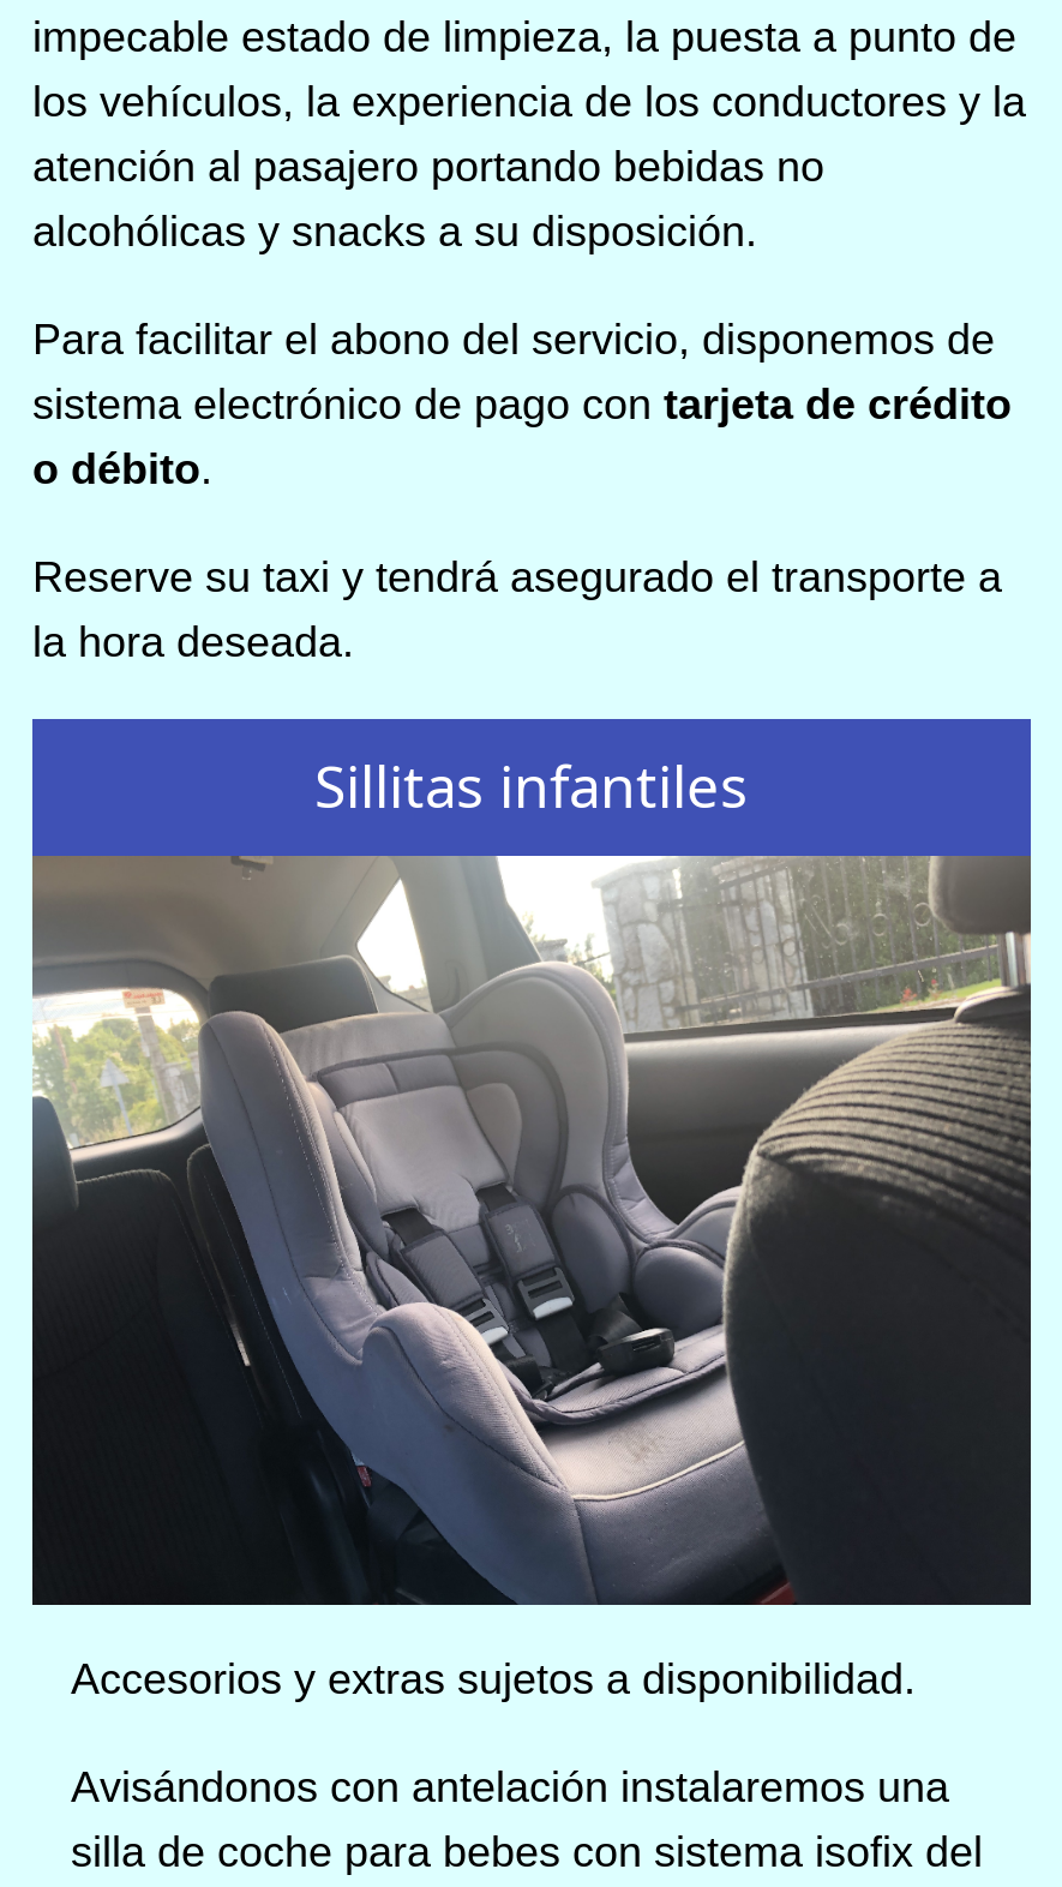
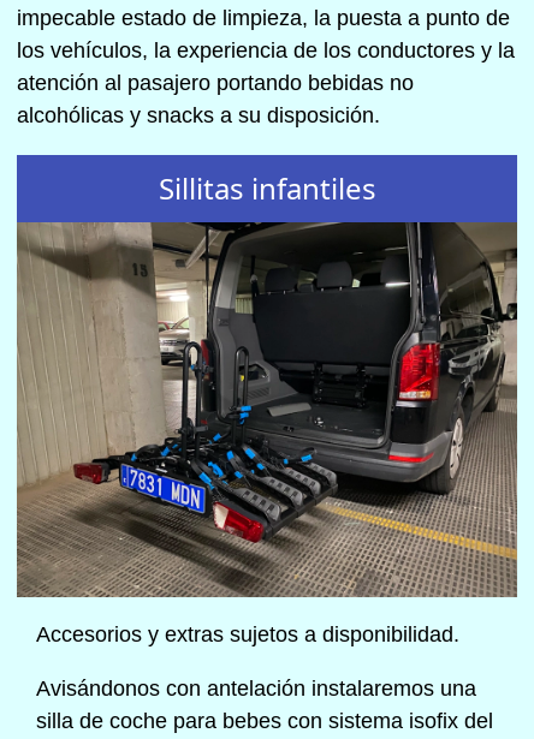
[32,315,1012,666] Para facilitar el abono del servicio, disponemos de | sistema electrónico de pago con tarjeta de crédito | o débito. | Reserve su taxi y tendrá asegurado el transporte a | la hora deseada. -> none
[30,852,1033,1606] [image] -> [16,221,518,597] [image]

